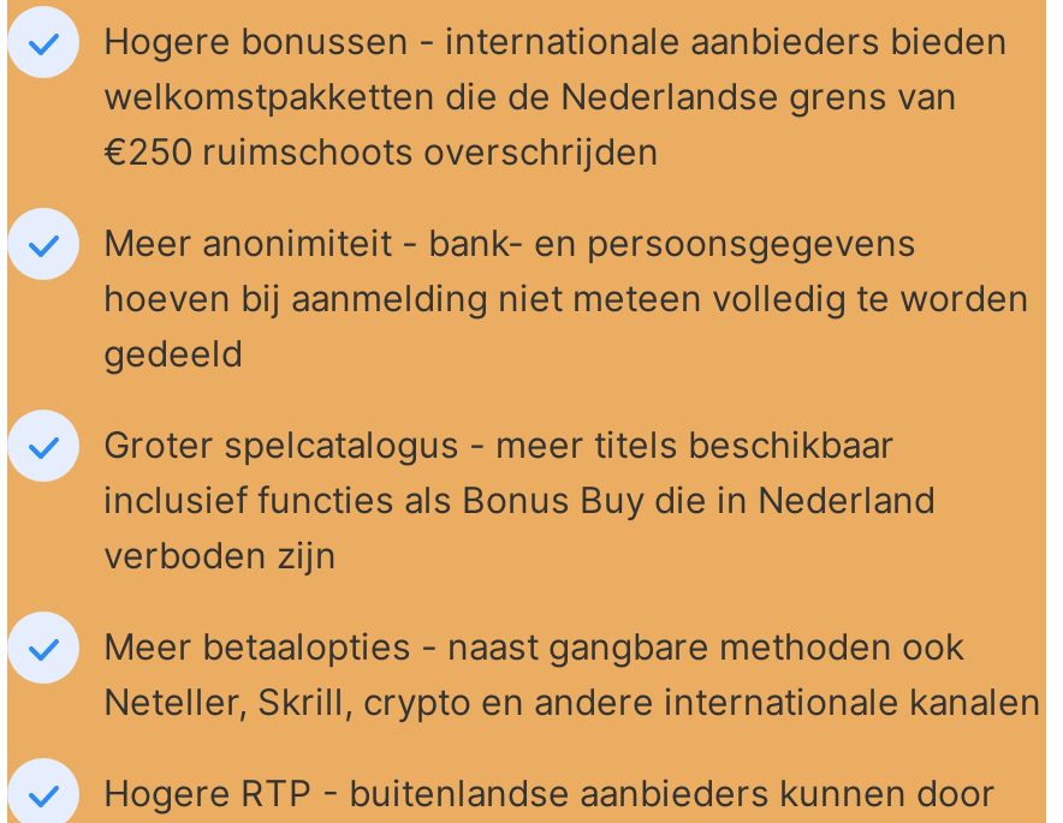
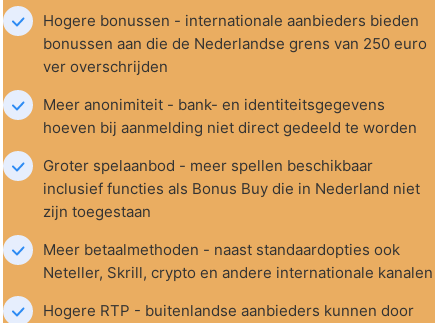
[103,73,957,174] welkomstpakketten die de Nederlandse grens van | €250 ruimschoots overschrijden -> [43,34,427,76] bonussen aan die de Nederlandse grens van 250 euro | ver overschrijden
[103,220,1029,376] Meer anonimiteit - bank- en persoonsgegevens | hoeven bij aanmelding niet meteen volledig te worden | gedeeld -> [43,95,417,137] Meer anonimiteit - bank- en identiteitsgegevens | hoeven bij aanmelding niet direct gedeeld te worden
[103,422,936,578] Groter spelcatalogus - meer titels beschikbaar | inclusief functies als Bonus Buy die in Nederland | verboden zijn -> [43,156,420,221] Groter spelaanbod - meer spellen beschikbaar | inclusief functies als Bonus Buy die in Nederland niet | zijn toegestaan
[103,624,964,669] Meer betaalopties - naast gangbare methoden ook -> [43,240,400,259] Meer betaalmethoden - naast standaardopties ook

